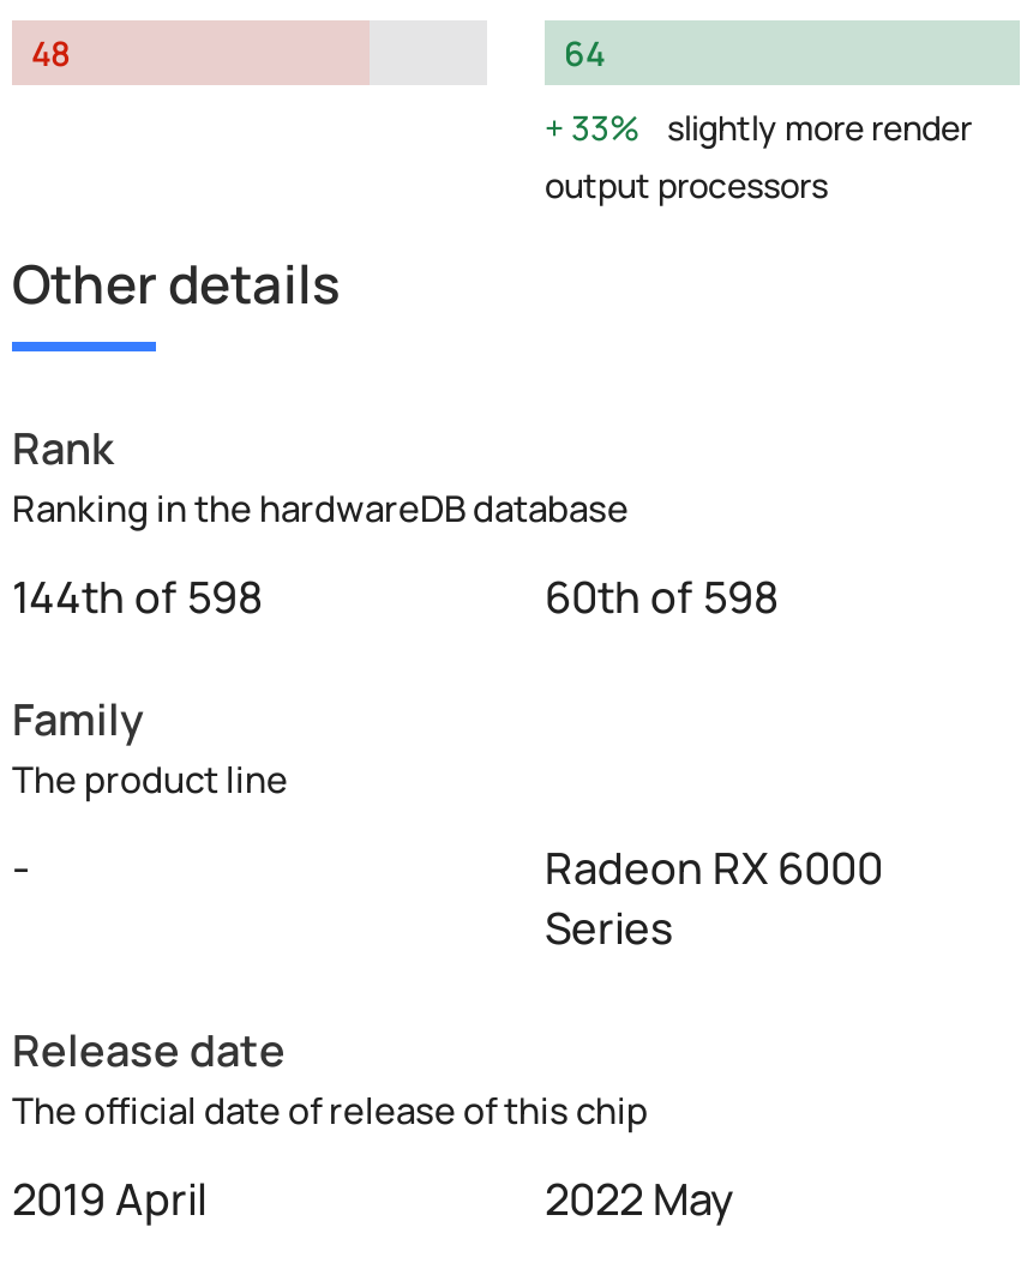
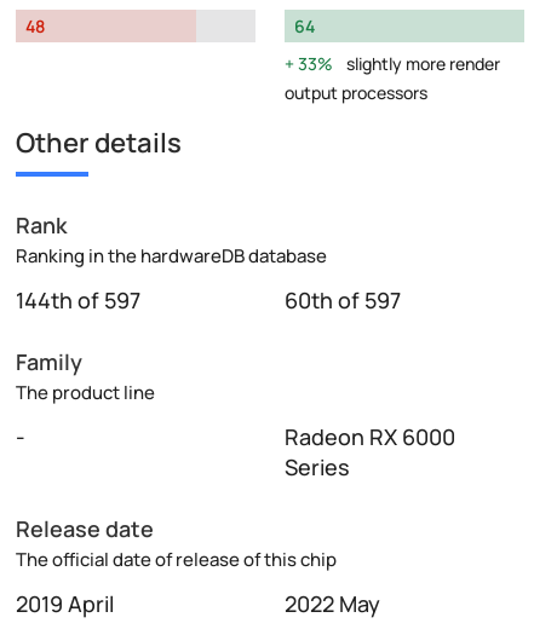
[12,568,264,625] 144th of 598 -> [16,286,140,315] 144th of 597
[545,568,780,625] 60th of 598 -> [285,286,401,315] 60th of 597

